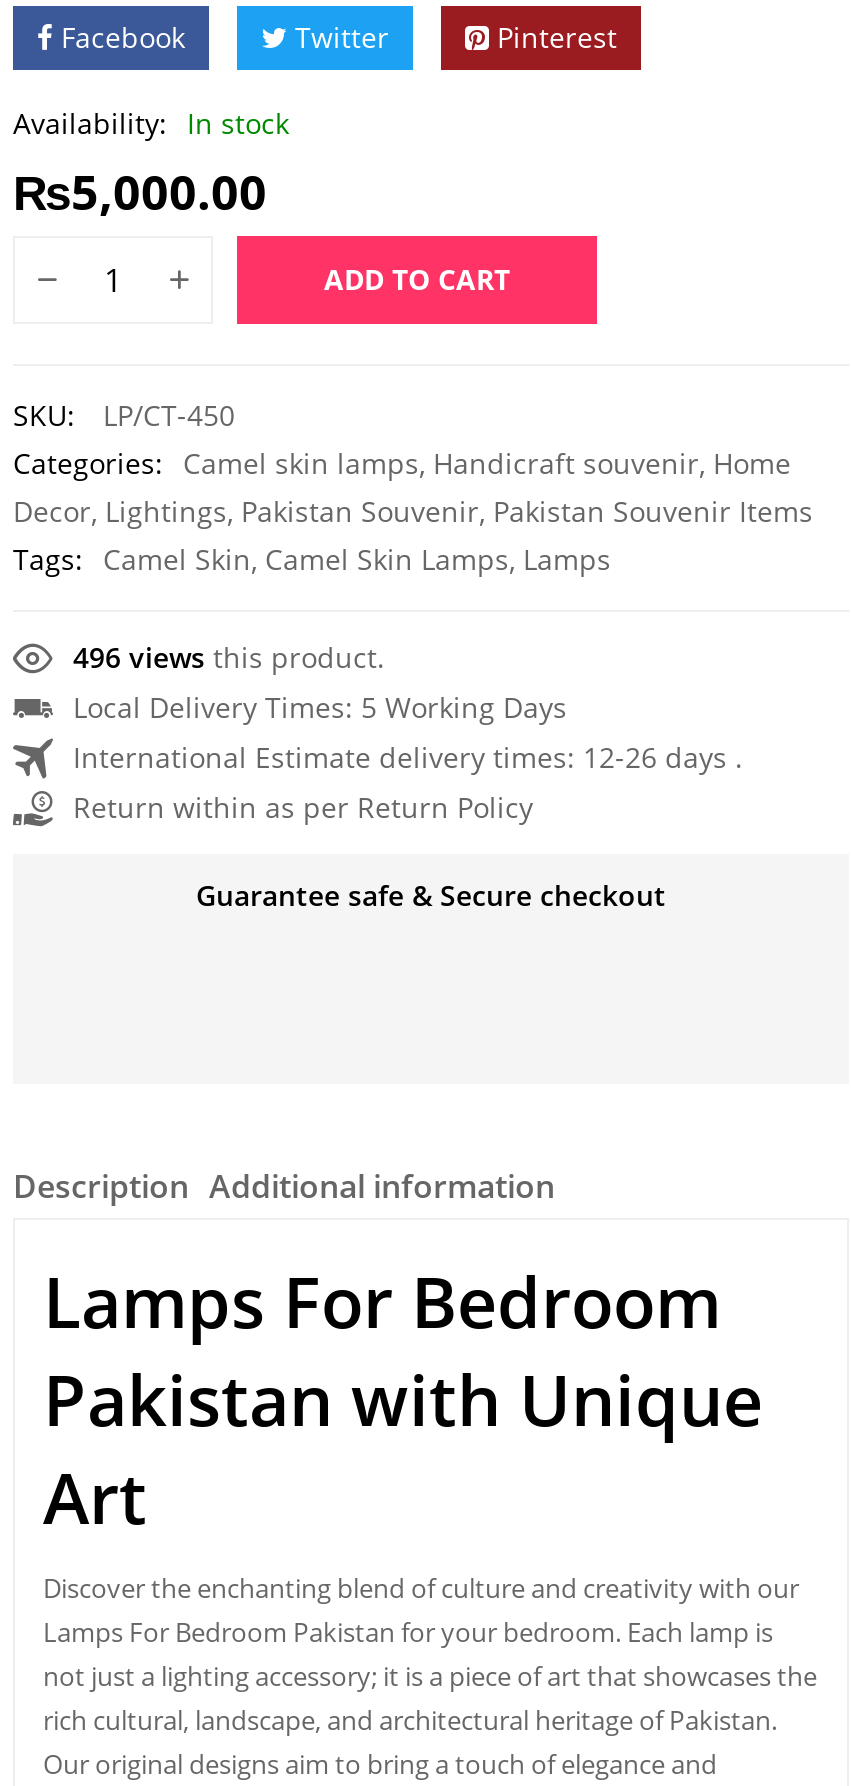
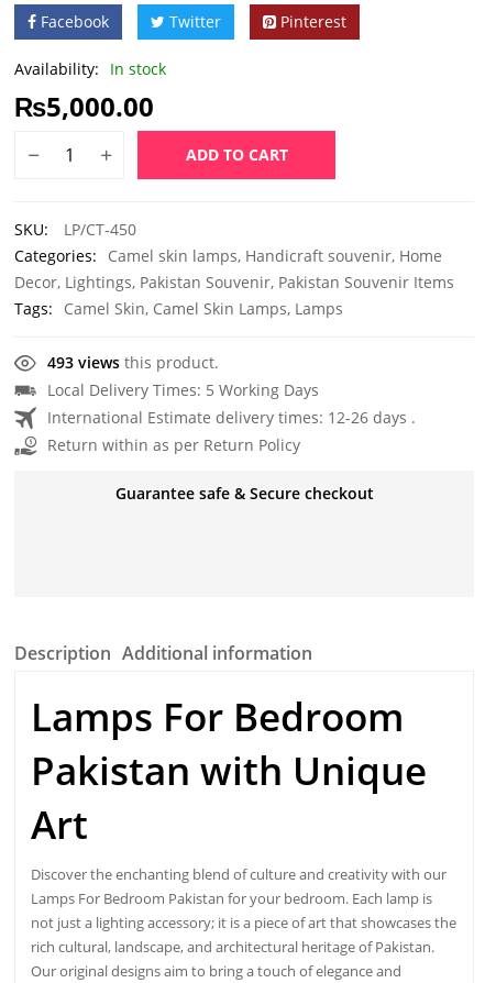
[73,638,385,676] 496 views this product. -> [47,352,219,373] 493 views this product.

